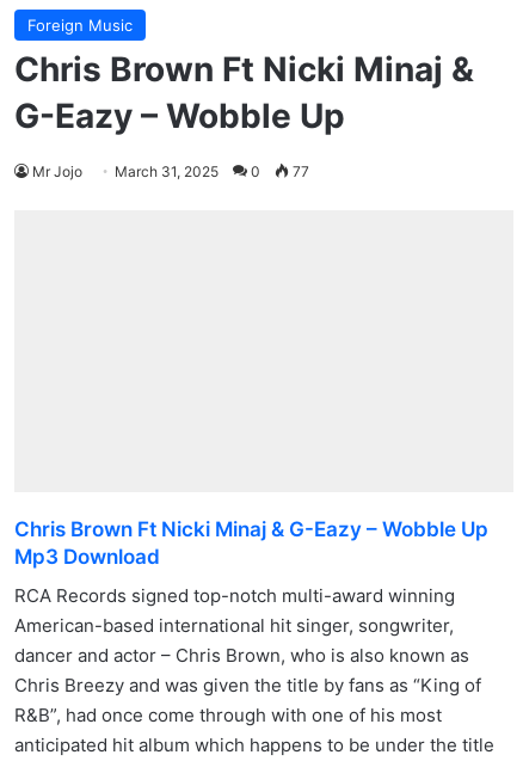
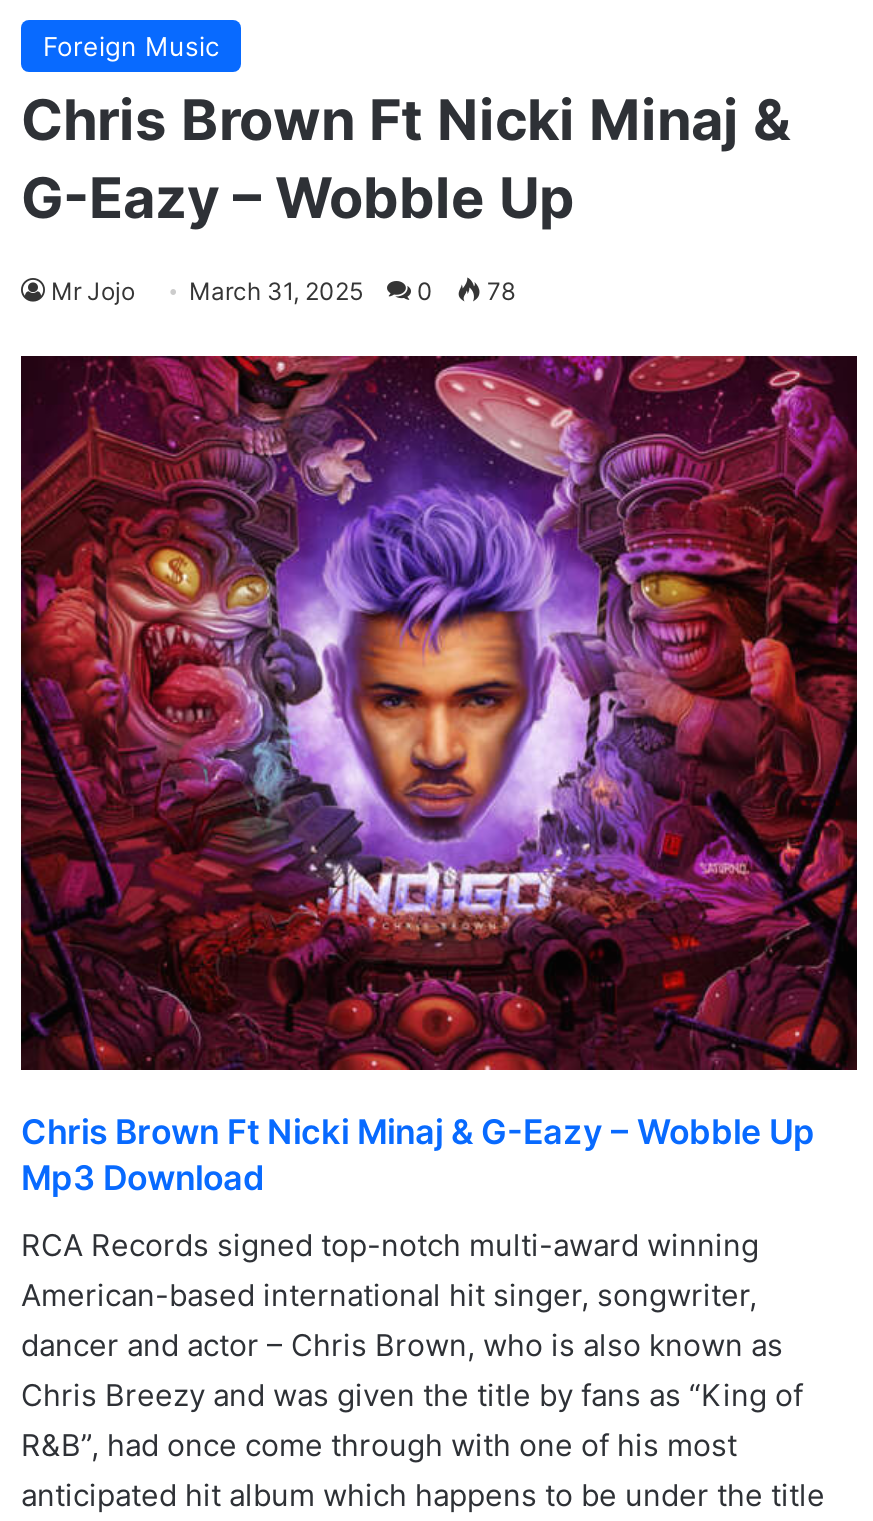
[32,162,309,180] Mr Jojo March 31, 2025 0 77 -> [51,276,515,306] Mr Jojo March 31, 2025 0 78
none -> [19,354,859,1072] [image]

